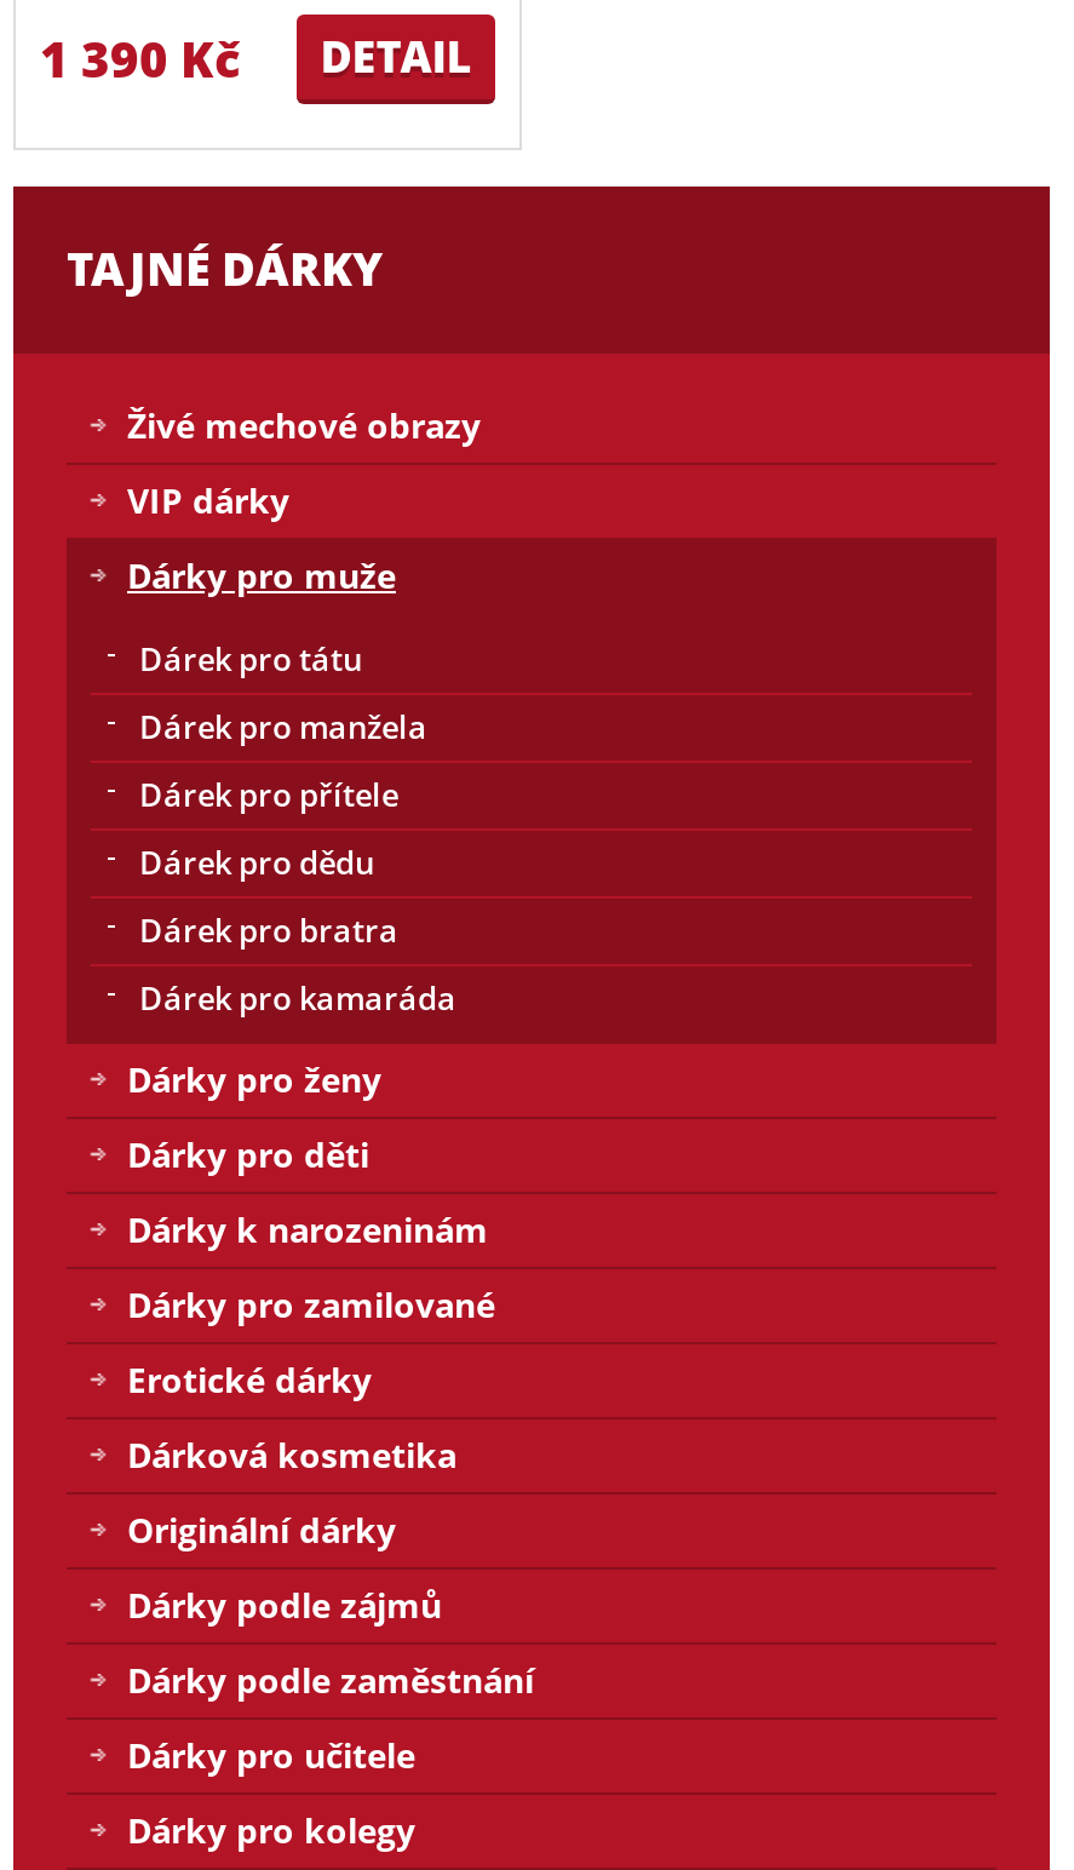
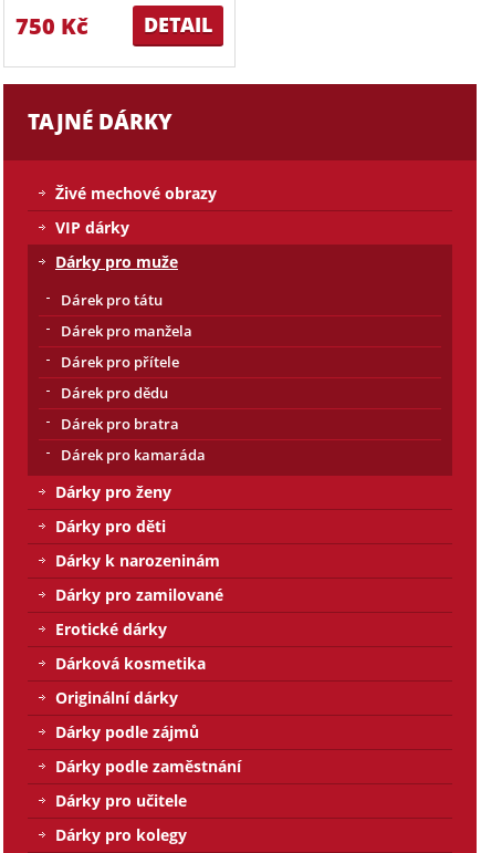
[40,27,241,92] 1 390 Kč -> [15,11,88,41] 750 Kč

